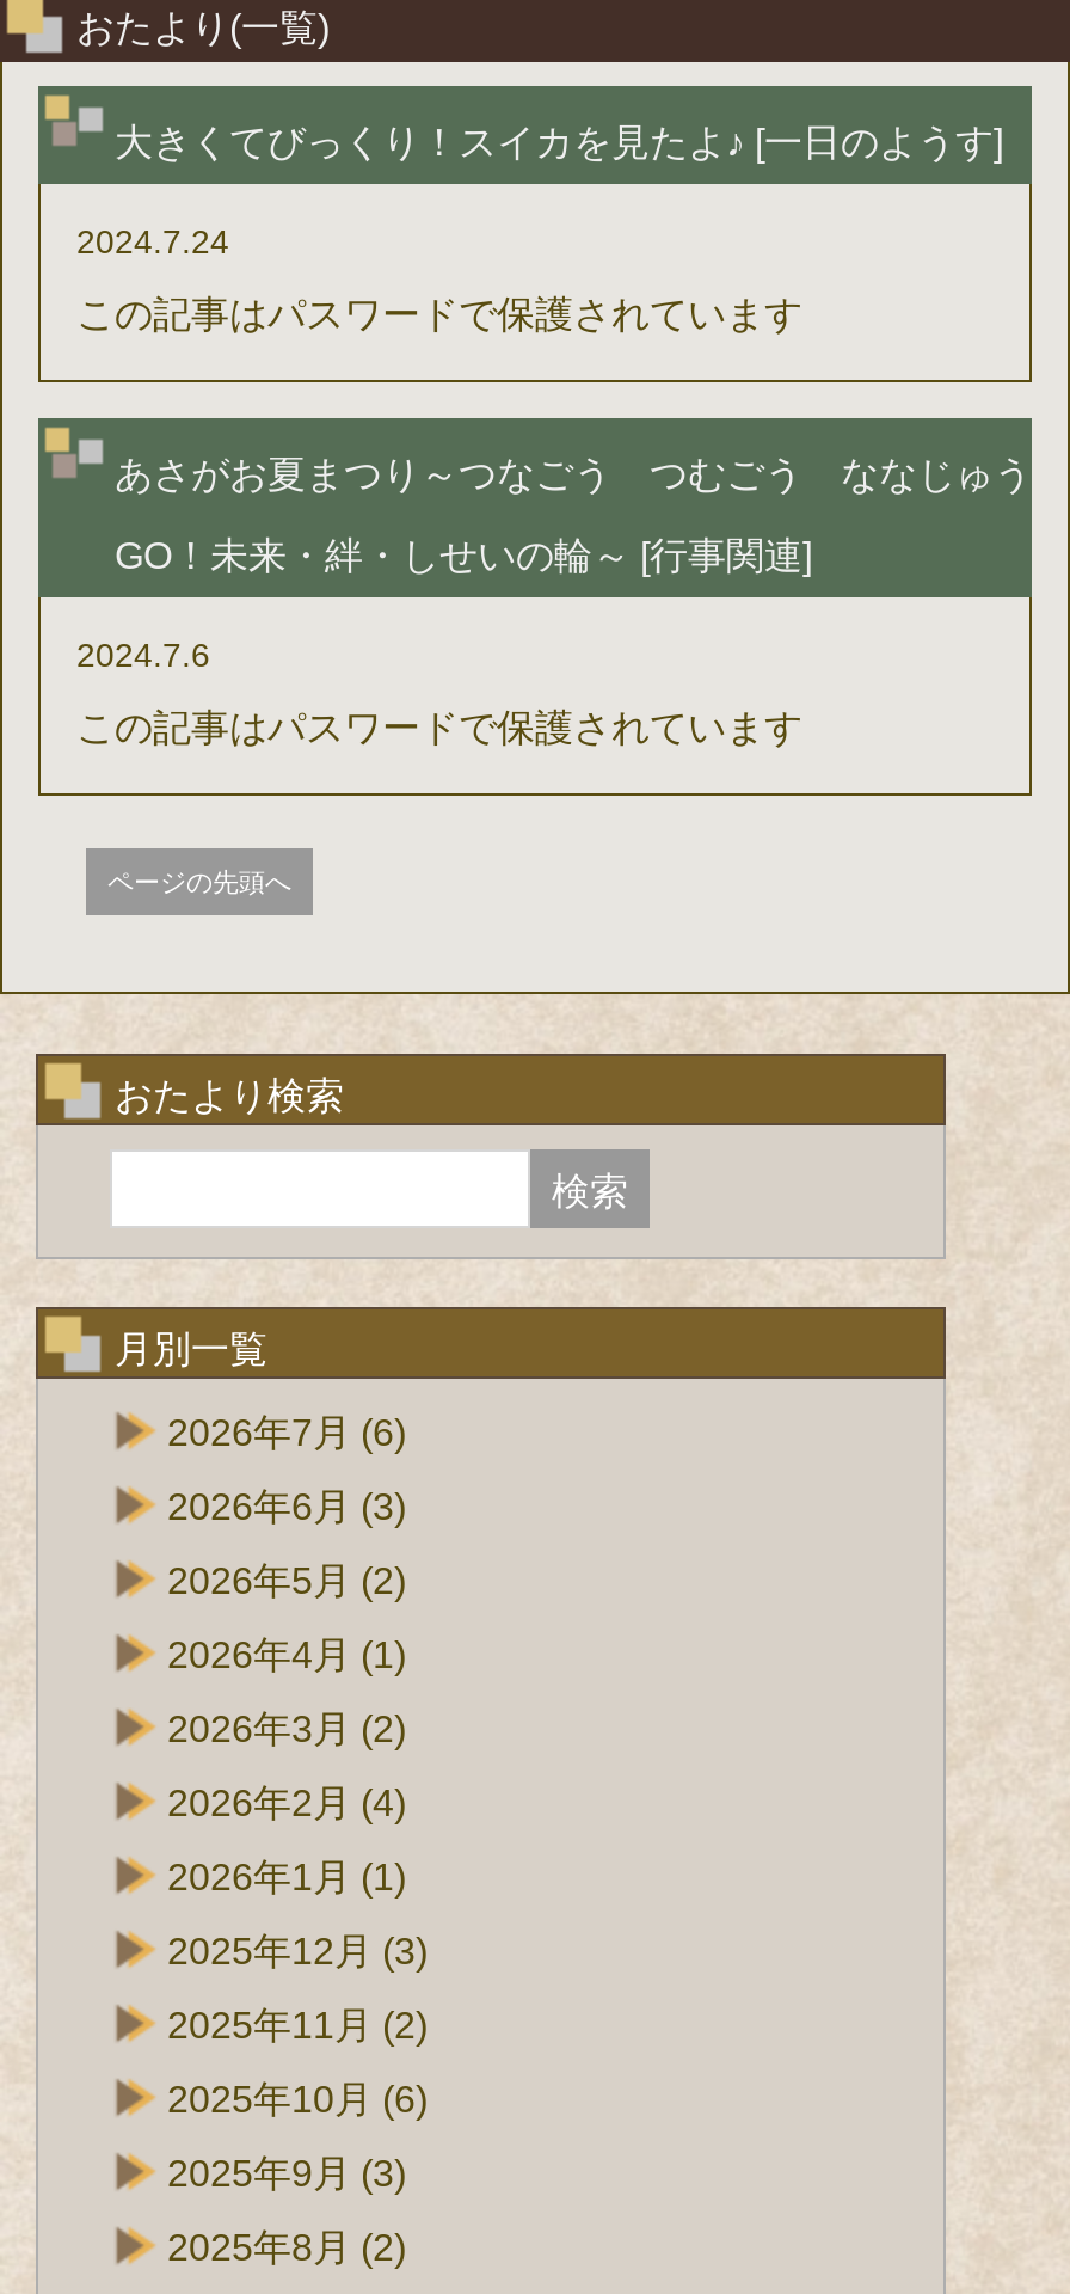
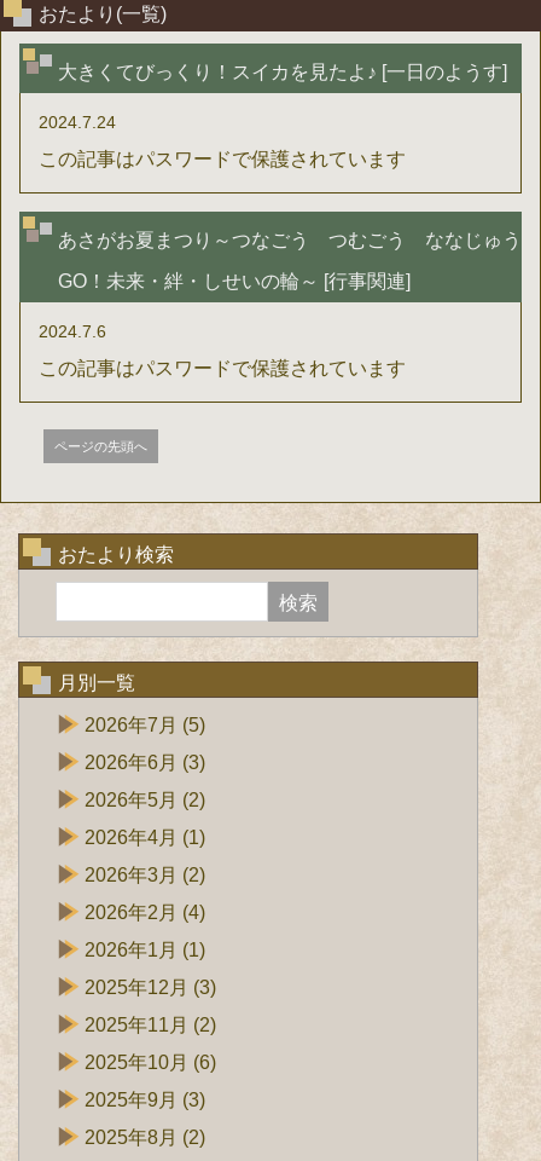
[167,1412,406,1453] 2026年7月(6) -> [85,715,205,735] 2026年7月(5)

